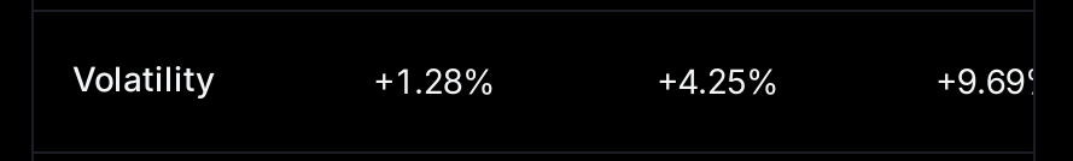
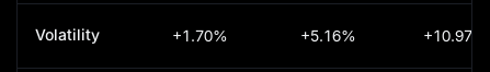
[373,61,496,102] +1.28% -> [172,27,227,45] +1.70%
[657,61,780,102] +4.25% -> [300,27,356,45] +5.16%
[935,61,1059,102] +9.69% -> [423,27,487,45] +10.97%

